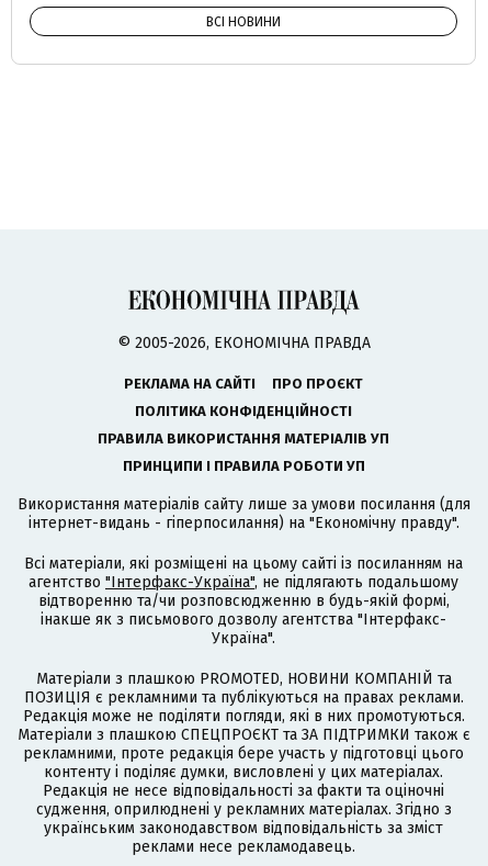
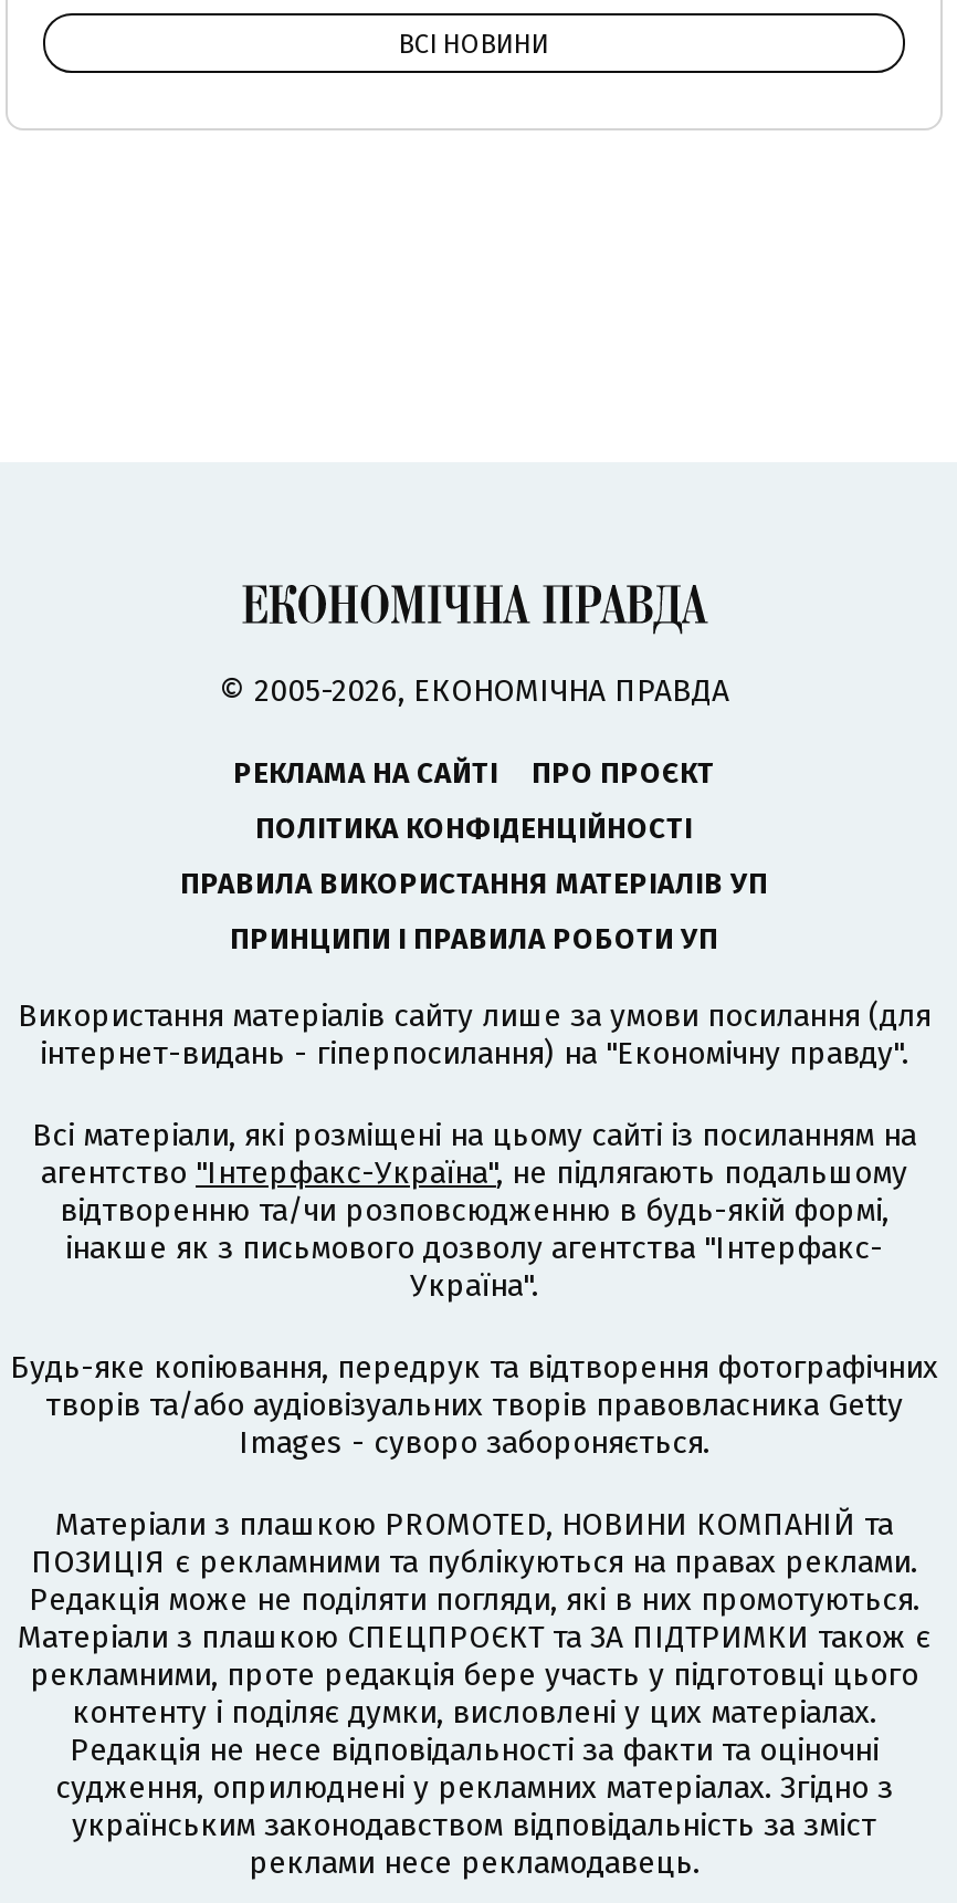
none -> [10,1350,938,1462] Будь-яке копіювання, передрук та відтворення фотографічних | творів та/або аудіовізуальних творів правовласника Getty | Images - суворо забороняється.

